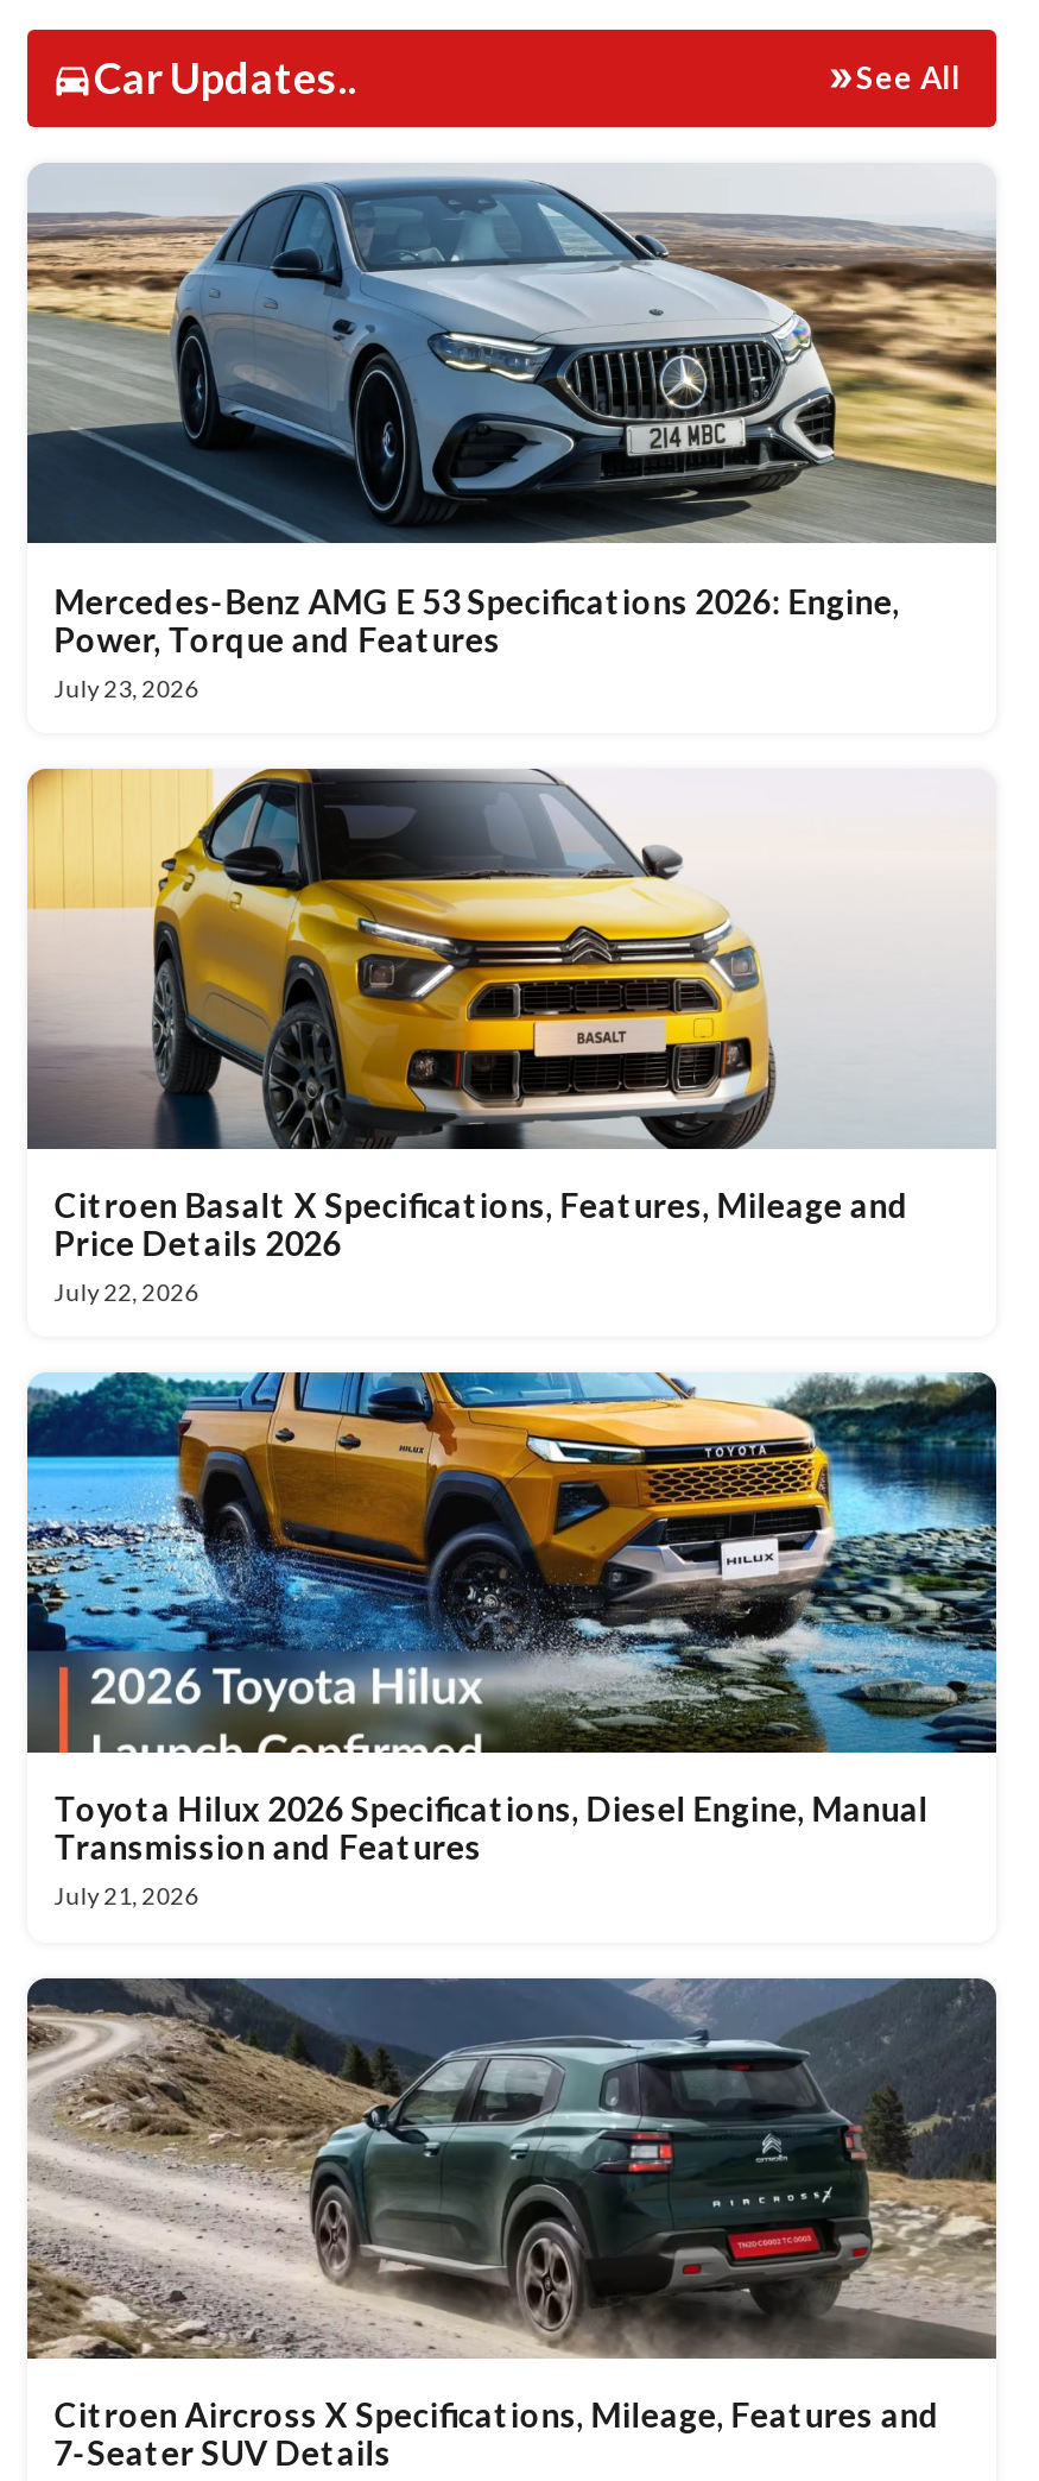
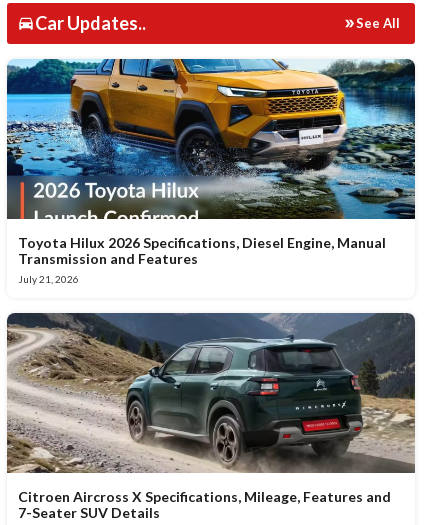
[25,165,999,702] [image] | Mercedes-Benz AMG E 53 Specifications 2026: Engine, | Power, Torque and Features | July 23, 2026 -> none
[25,766,994,1306] [image] | Citroen Basalt X Specifications, Features, Mileage and | Price Details 2026 | July 22, 2026 -> none

